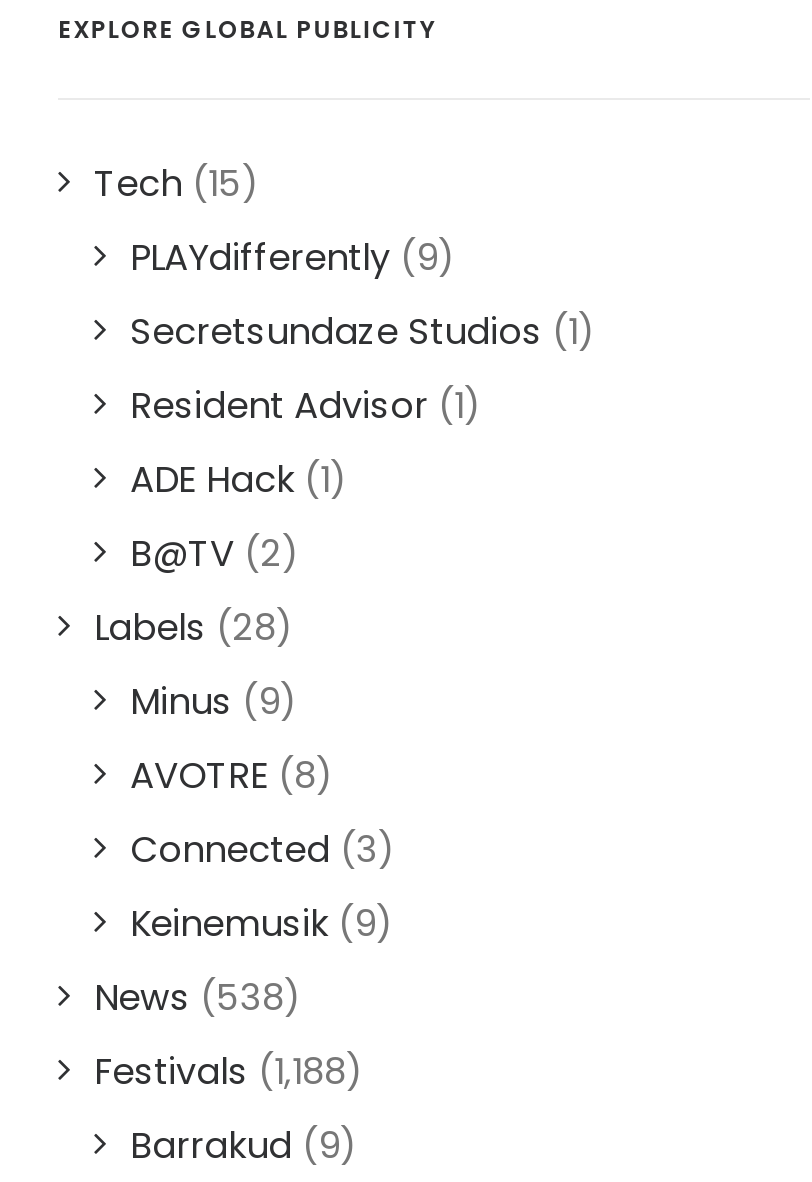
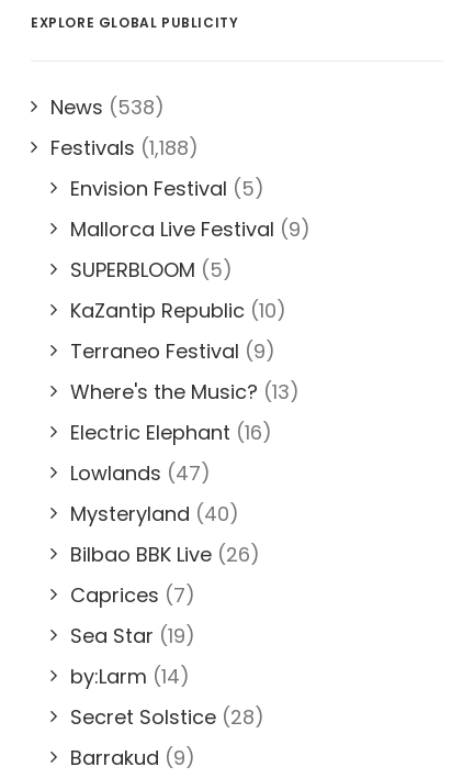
[94,158,596,948] Tech (15) | PLAYdifferently (9) | Secretsundaze Studios (1) | Resident Advisor (1) | ADE Hack (1) | B@TV (2) | Labels (28) | Minus (9) | AVOTRE (8) | Connected (3) | Keinemusik (9) -> none
moved [94,972,364,1096] -> [50,93,199,161]: News (538) | Festivals (1,188)
none -> [70,175,310,731] Envision Festival (5) | Mallorca Live Festival (9) | SUPERBLOOM (5) | KaZantip Republic (10) | Terraneo Festival (9) | Where's the Music? (13) | Electric Elephant (16) | Lowlands (47) | Mysteryland (40) | Bilbao BBK Live (26) | Caprices (7) | Sea Star (19) | by:Larm (14) | Secret Solstice (28)

